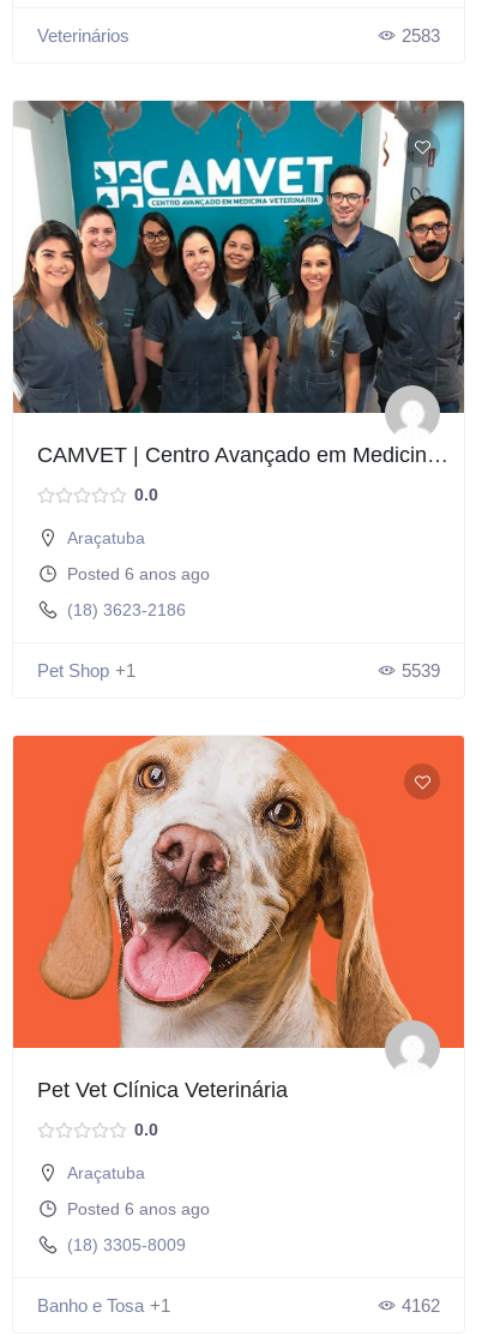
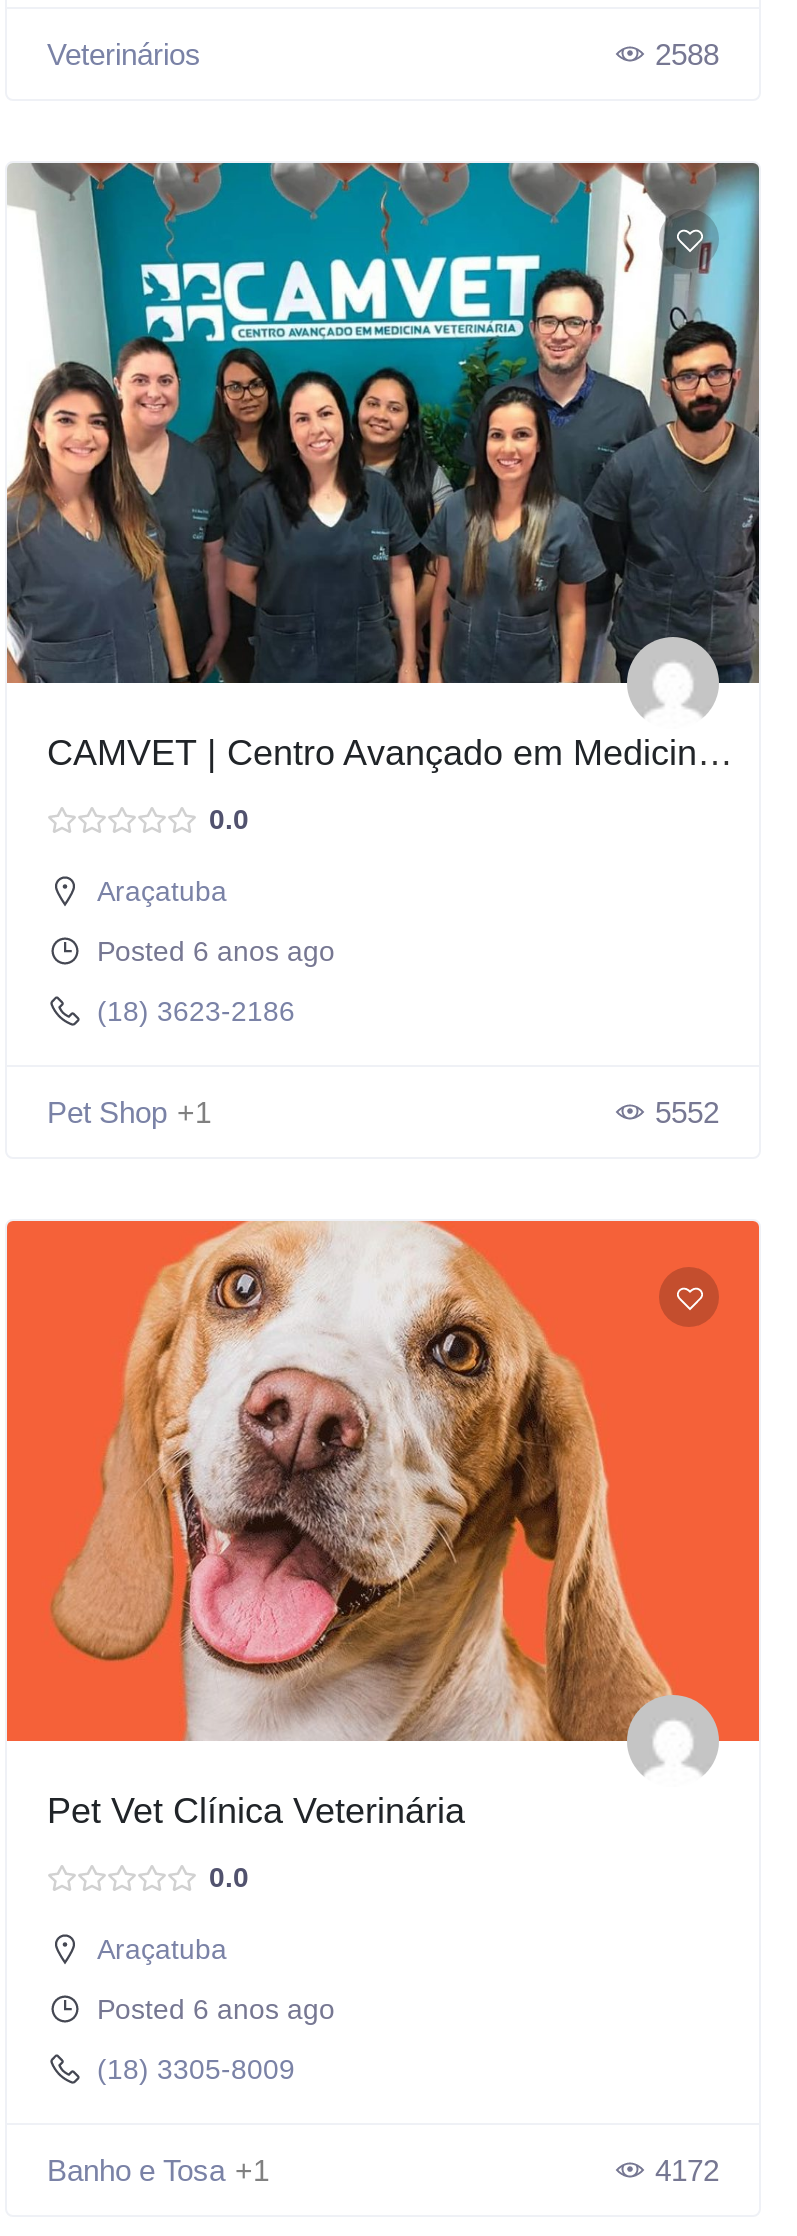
[402,25,440,46] 2583 -> [655,37,719,71] 2588
[402,660,440,681] 5539 -> [655,1095,719,1129] 5552
[402,1295,440,1316] 4162 -> [655,2153,719,2187] 4172

